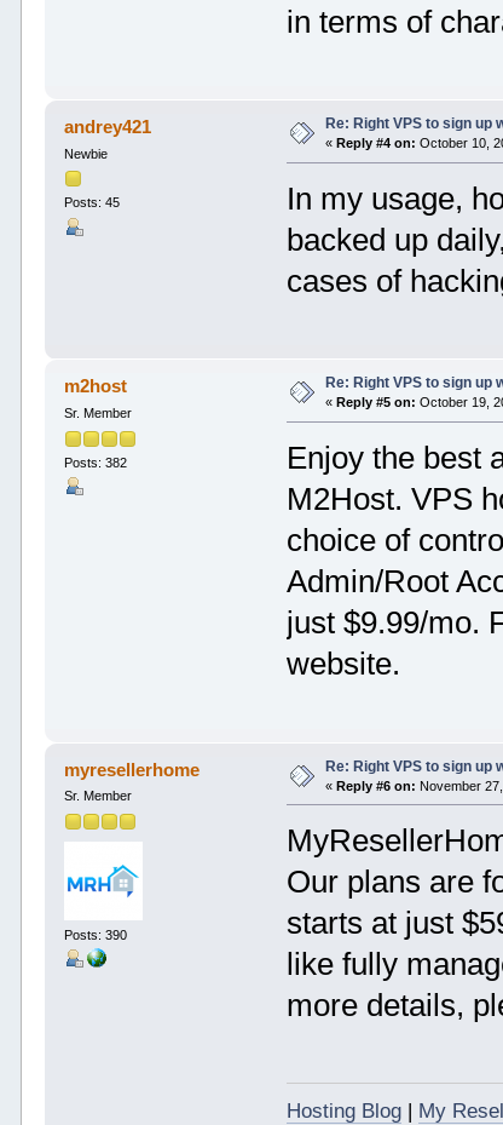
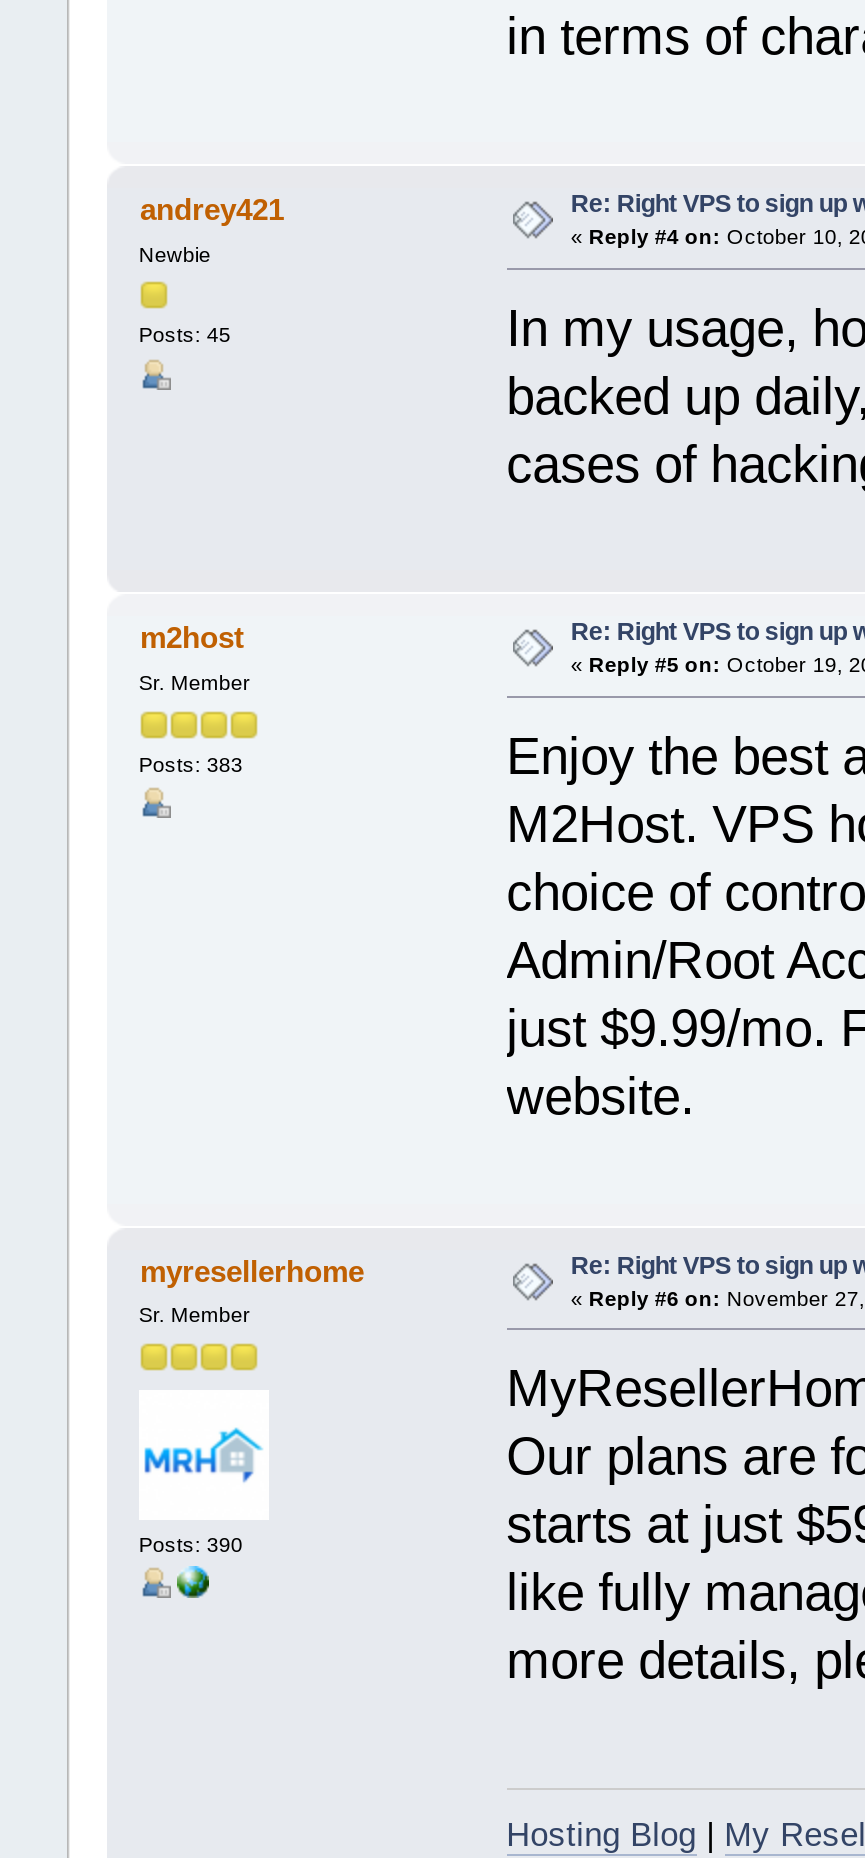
[64,455,127,469] Posts: 382 -> [139,751,243,775] Posts: 383

